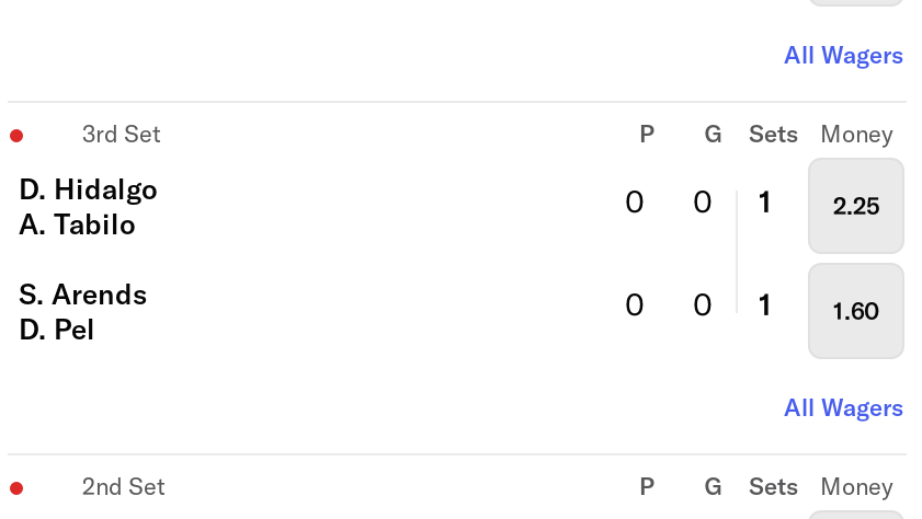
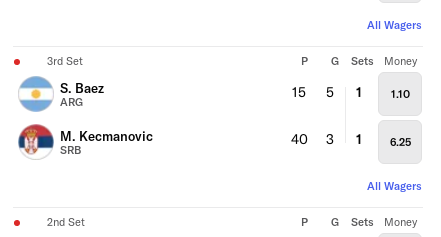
[19,171,157,241] D. Hidalgo | A. Tabilo -> [60,79,104,108] S. Baez | ARG
[625,182,645,221] 0 -> [292,83,306,101] 15
[693,182,713,221] 0 -> [326,83,334,101] 5
[833,189,879,220] 2.25 -> [390,86,409,100] 1.10
[19,276,148,346] S. Arends | D. Pel -> [60,127,153,156] M. Kecmanovic | SRB
[625,285,645,324] 0 -> [290,130,307,148] 40
[693,285,713,324] 0 -> [326,130,334,148] 3
[833,295,879,325] 1.60 -> [389,134,410,148] 6.25

